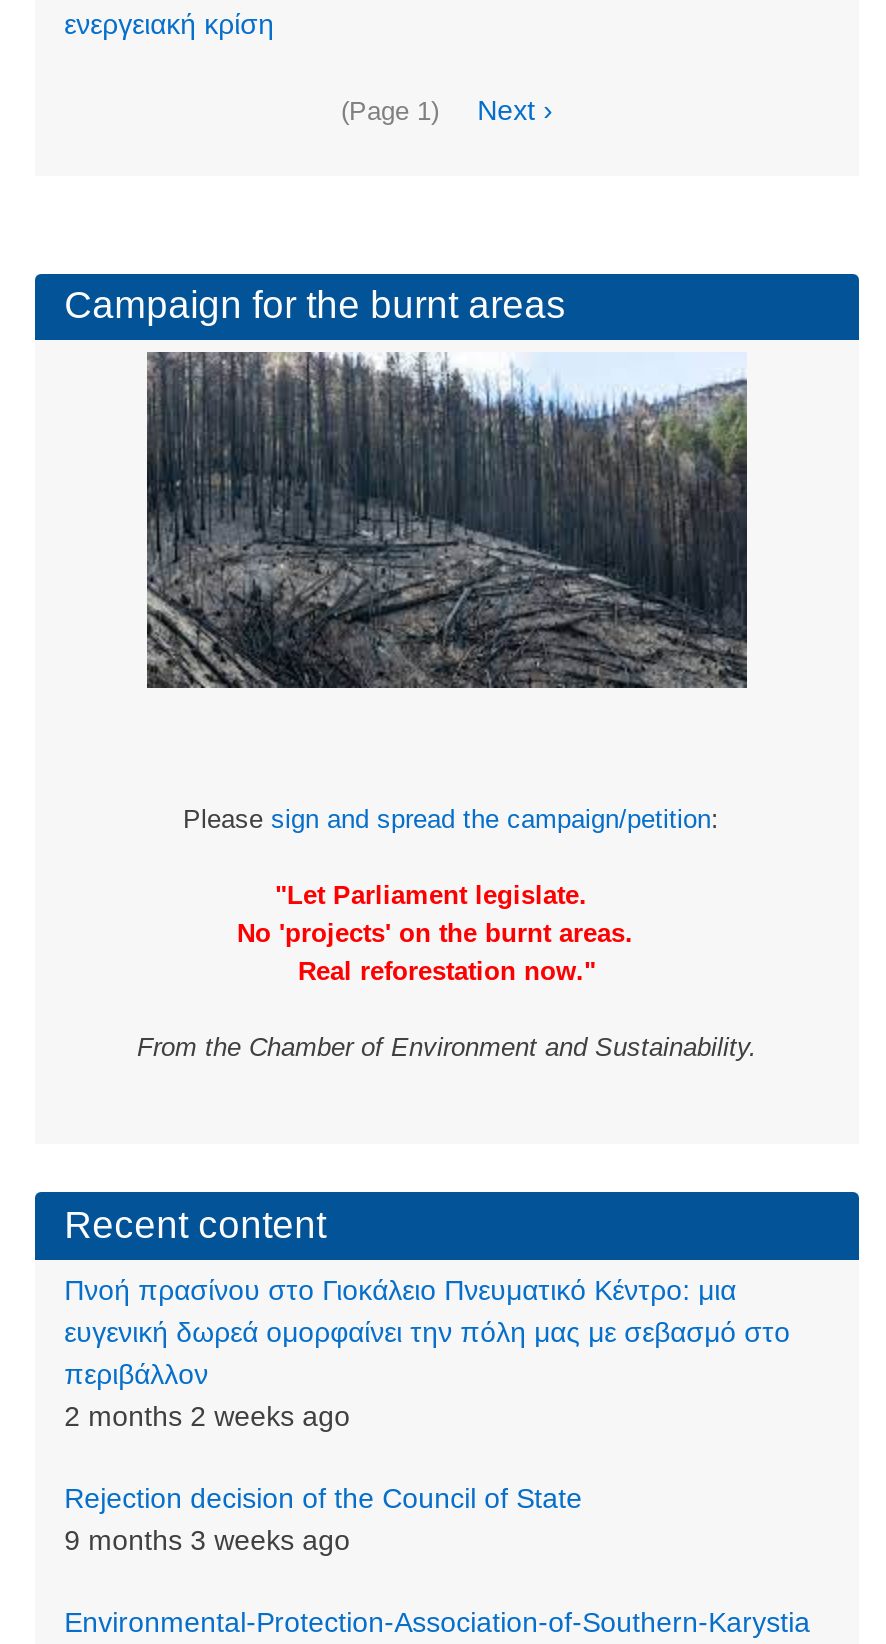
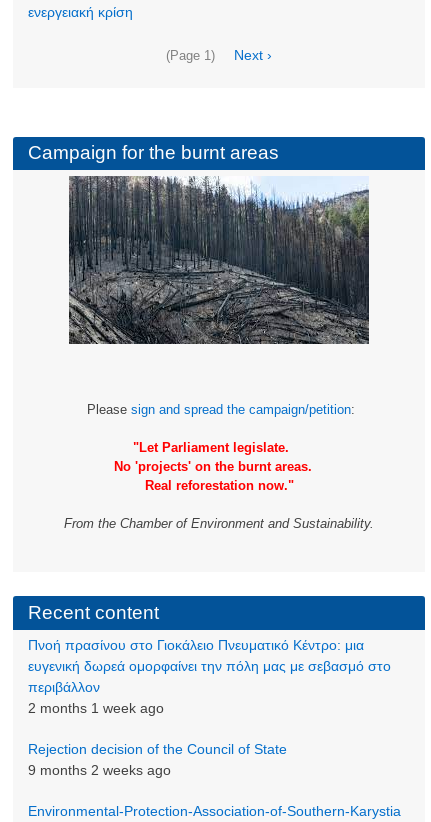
[64,1401,350,1433] 2 months 2 weeks ago -> [28,700,164,716] 2 months 1 week ago
[64,1525,350,1557] 9 months 3 weeks ago -> [28,762,171,778] 9 months 2 weeks ago

